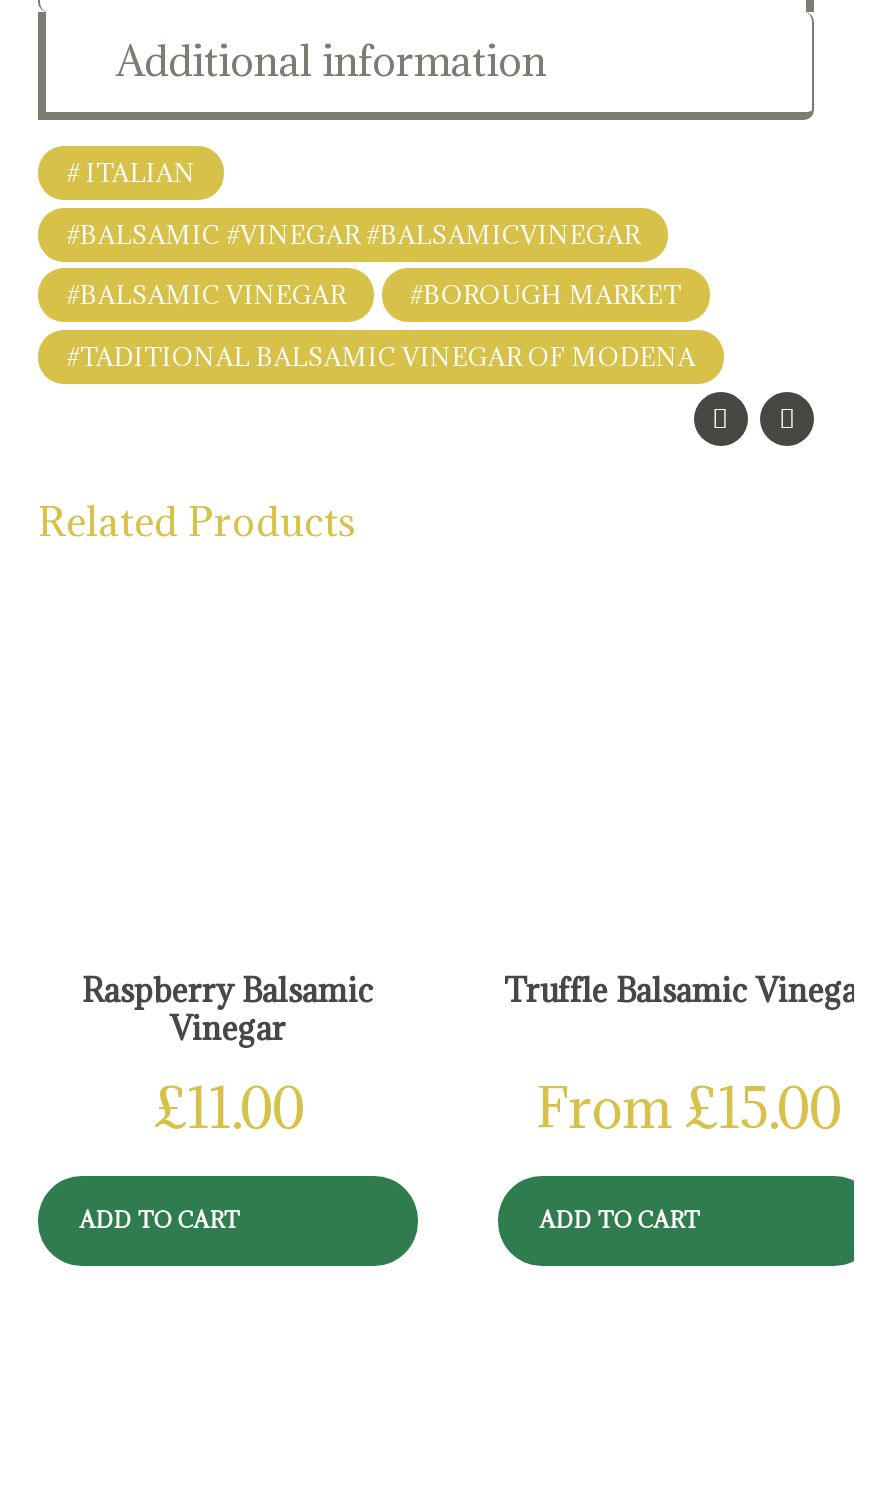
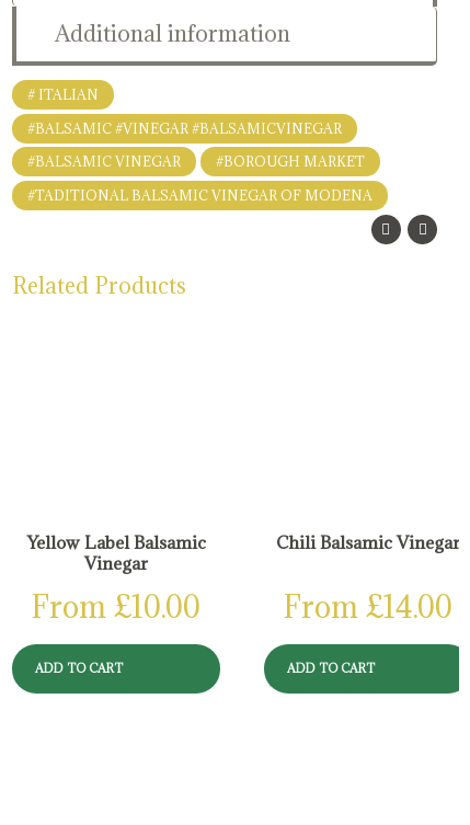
[82,971,374,1011] Raspberry Balsamic -> [27,532,205,554] Yellow Label Balsamic
[504,971,872,1011] Truffle Balsamic Vinegar -> [276,532,460,554] Chili Balsamic Vinegar
[153,1073,303,1145] £11.00 -> [32,588,200,627] From £10.00
[536,1073,840,1145] From £15.00 -> [284,588,452,627] From £14.00

